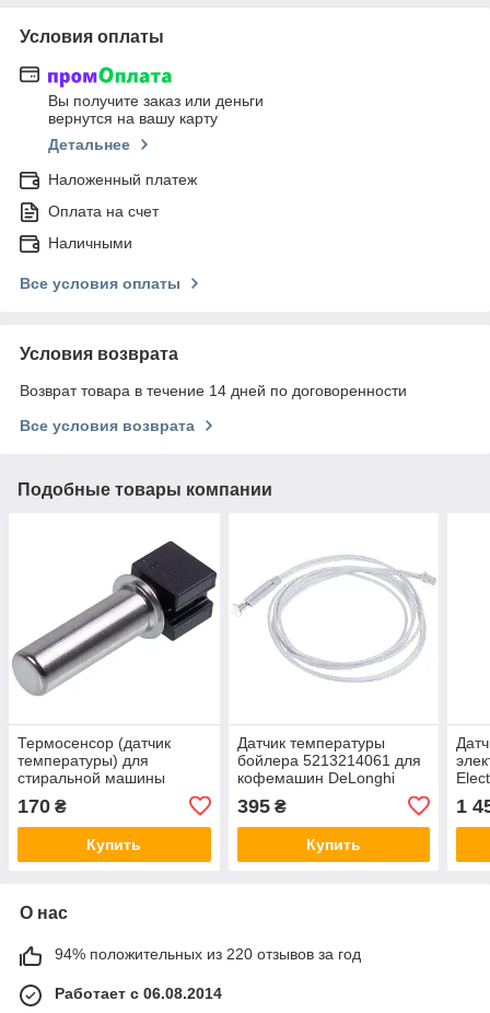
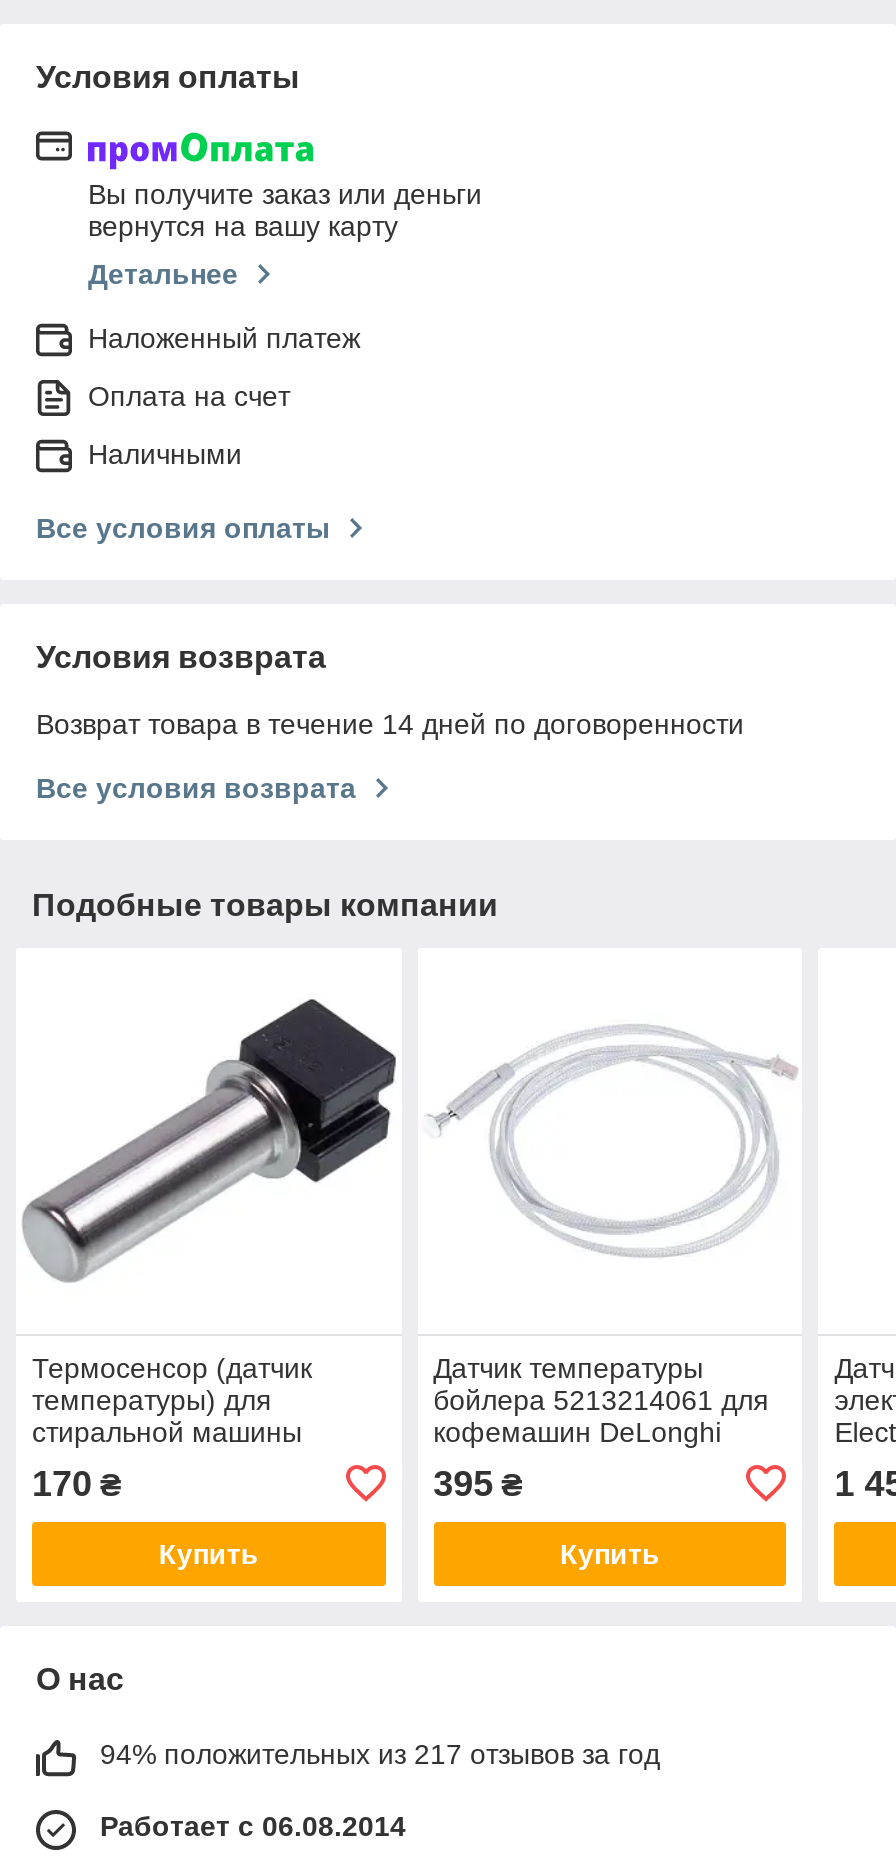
[55,945,361,962] 94% положительных из 220 отзывов за год -> [100,1737,660,1769] 94% положительных из 217 отзывов за год

